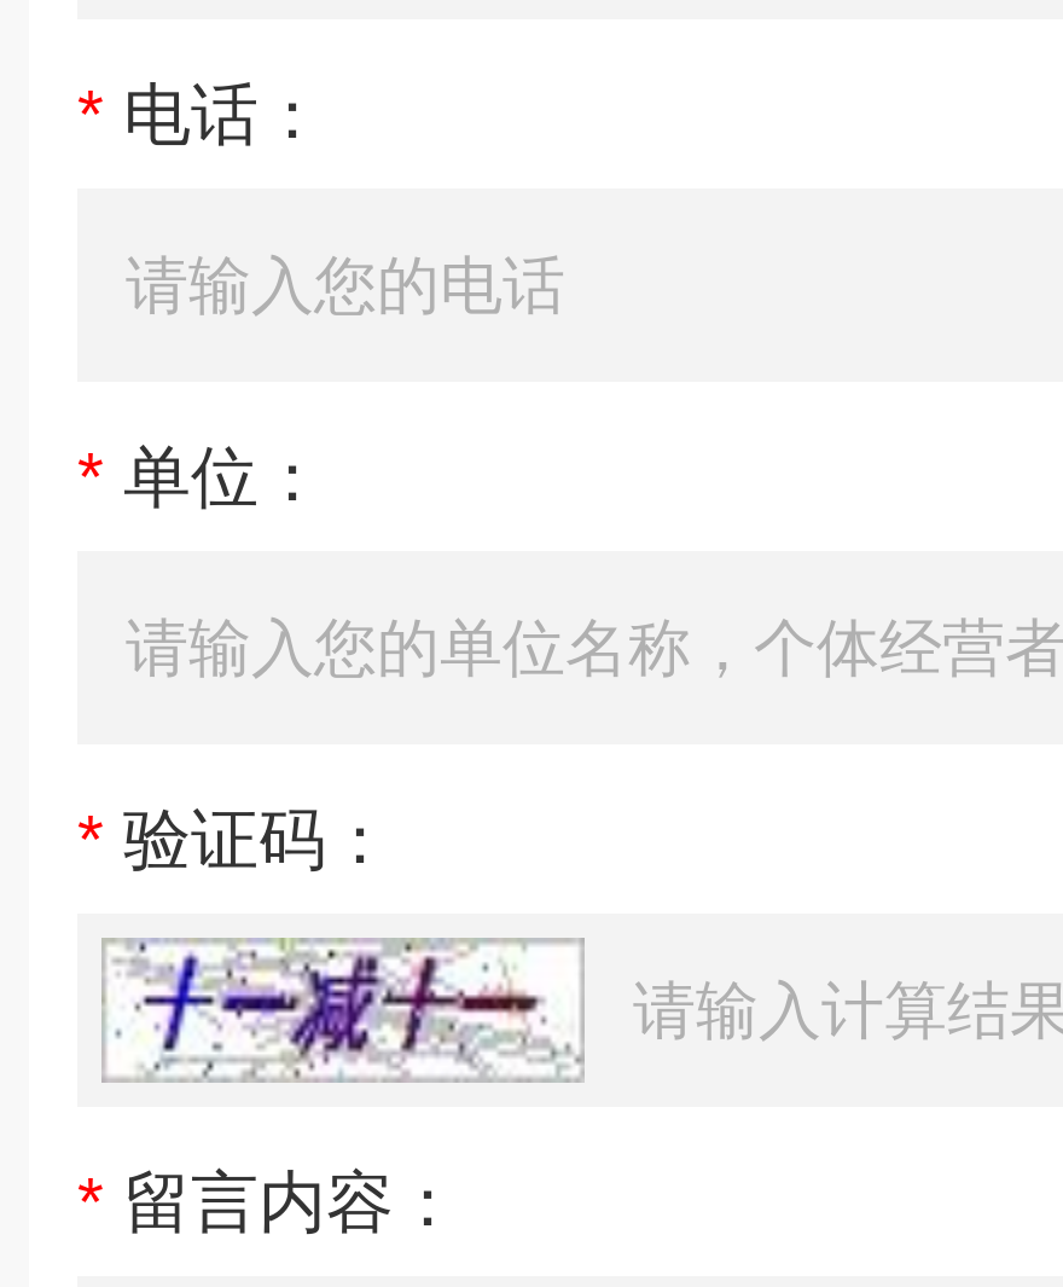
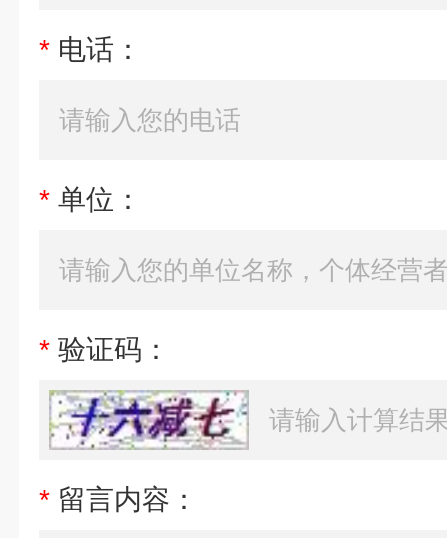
[101,938,582,1080] [image] -> [49,390,248,449] [image]

